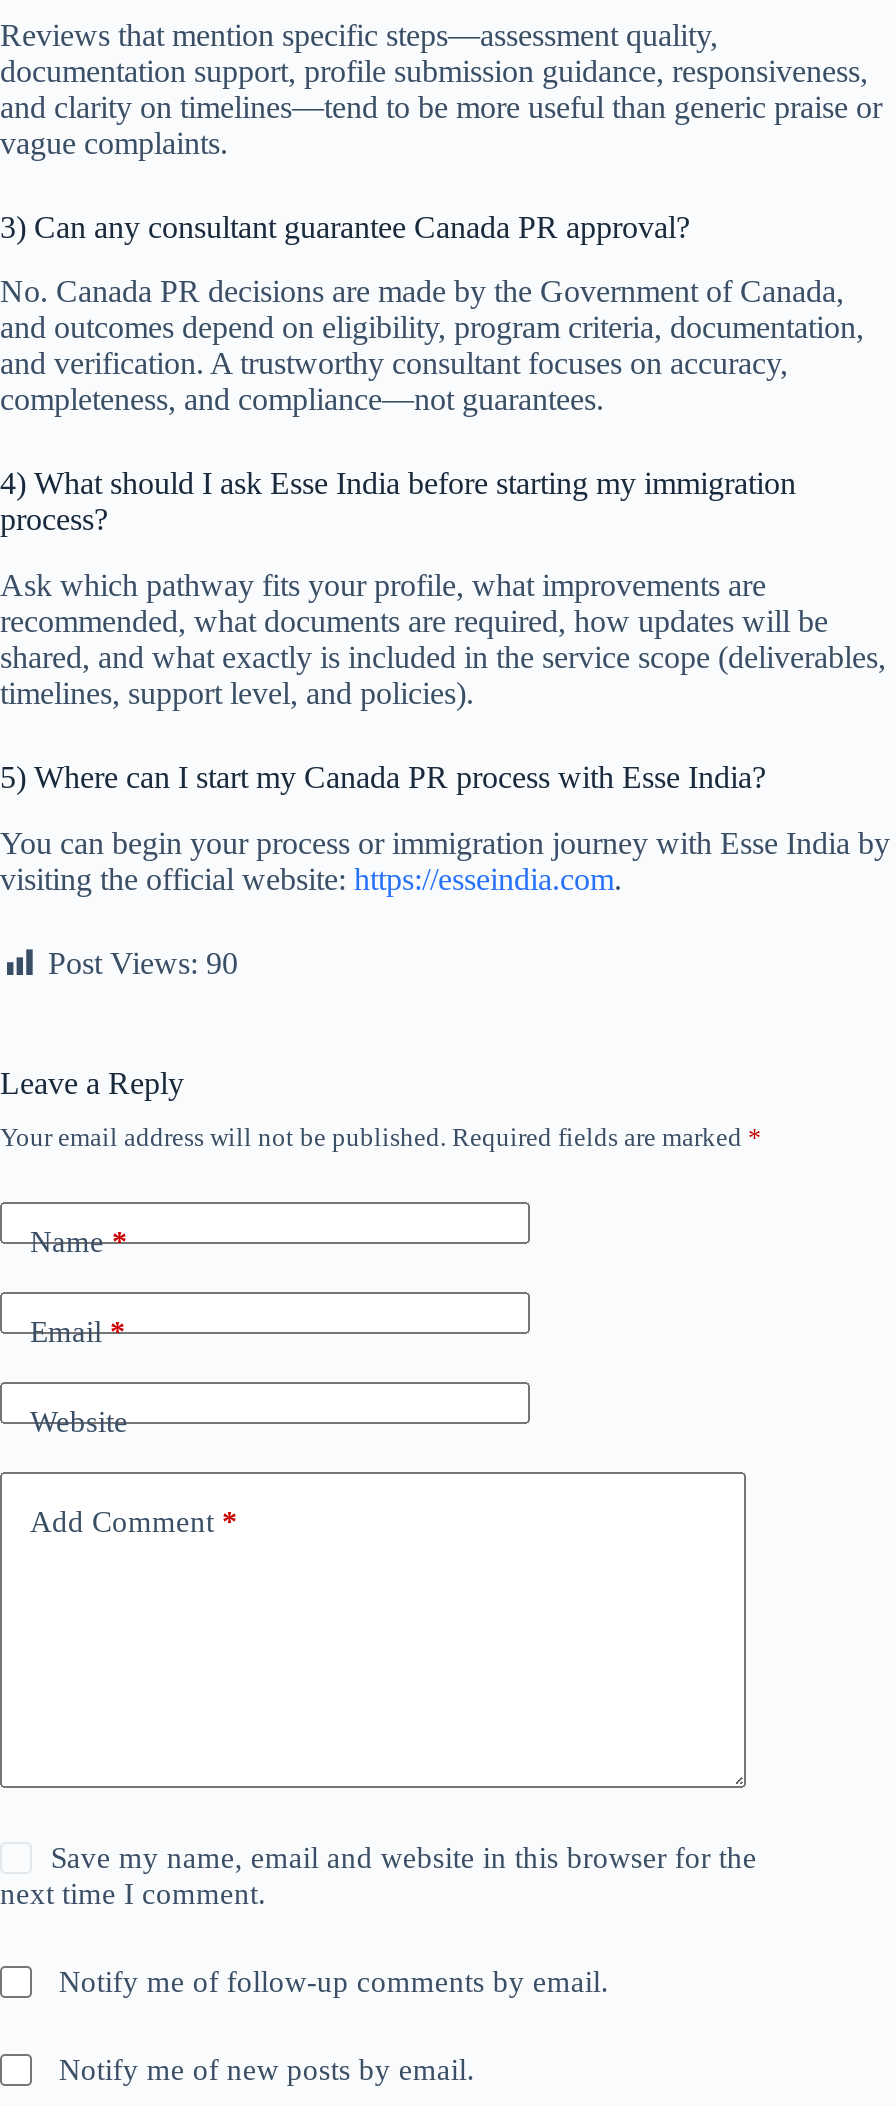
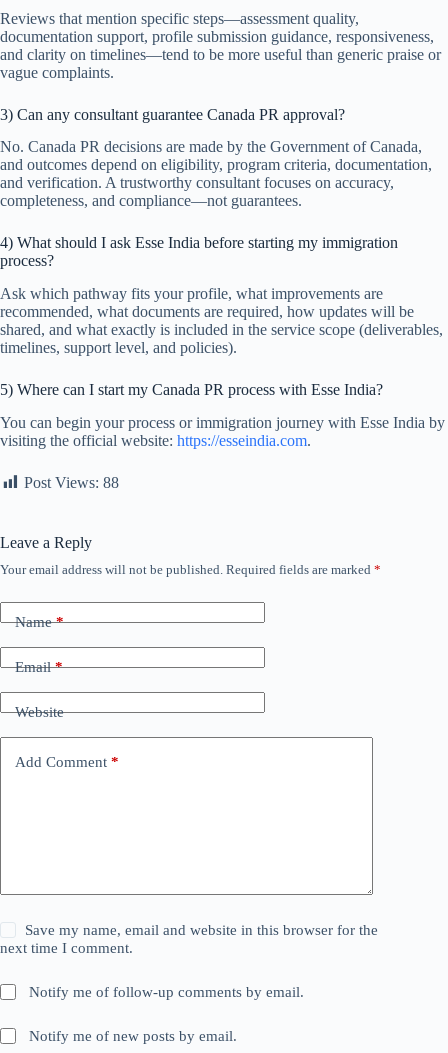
[48,946,238,980] Post Views: 90 -> [24,474,119,491] Post Views: 88

